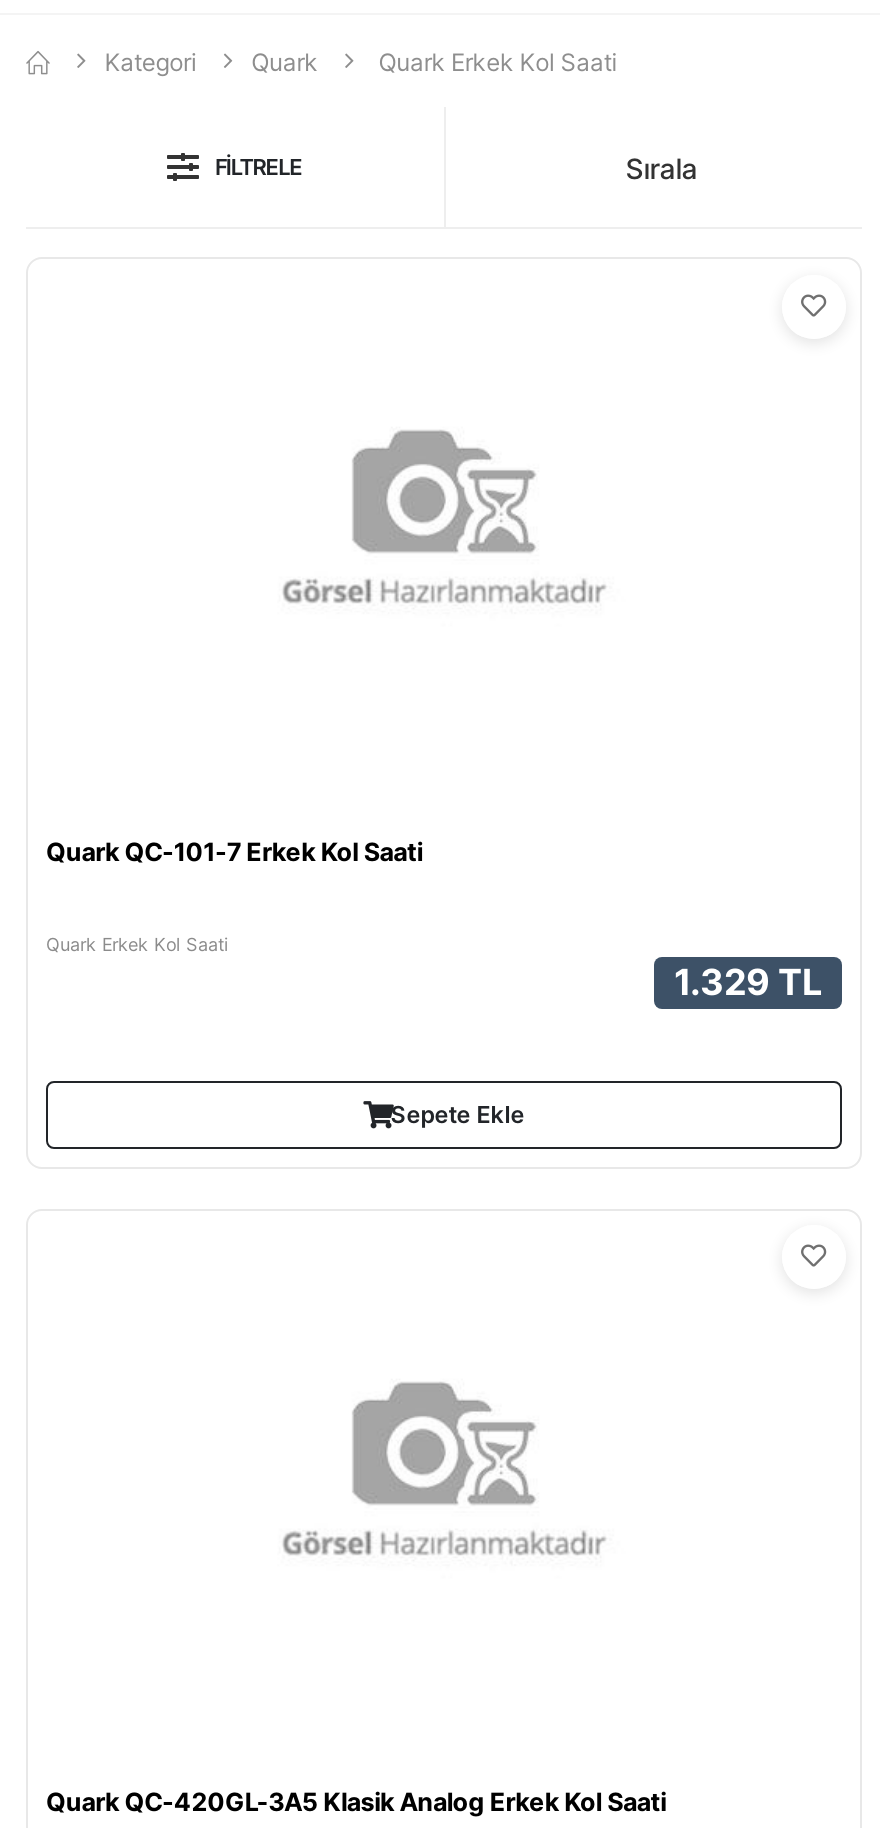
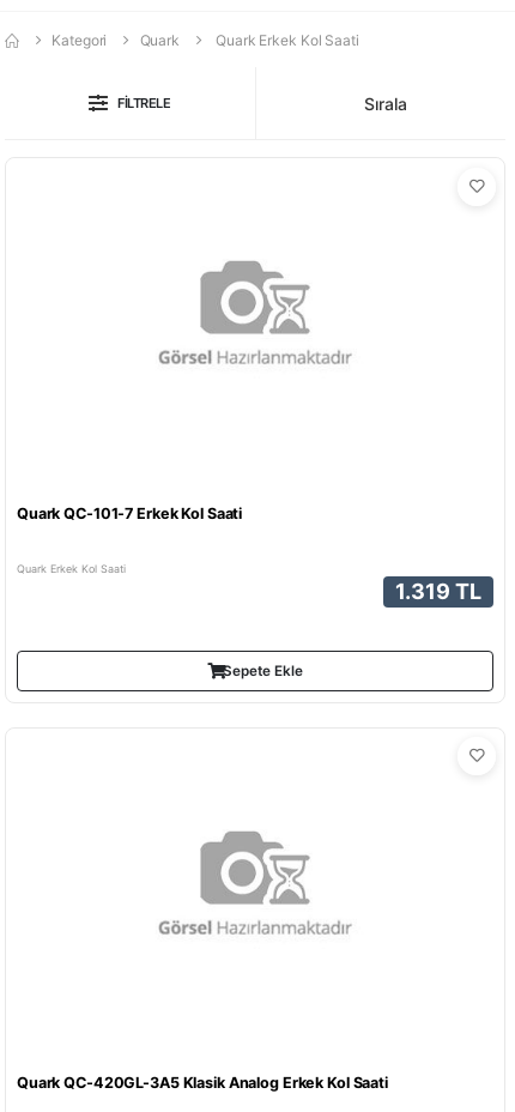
[674,961,822,1003] 1.329 TL -> [395,579,481,604] 1.319 TL

